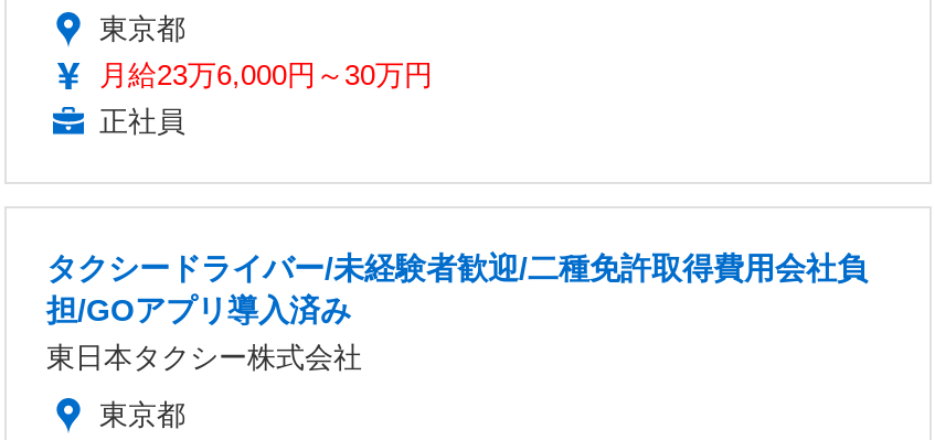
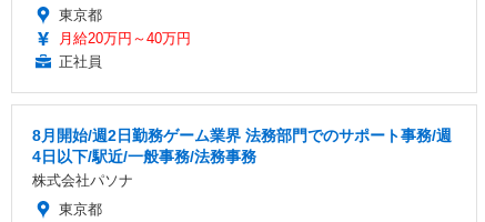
[99,59,433,92] 月給23万6,000円～30万円 -> [59,30,191,47] 月給20万円～40万円
[46,251,868,374] タクシードライバー/未経験者歓迎/二種免許取得費用会社負 | 担/GOアプリ導入済み | 東日本タクシー株式会社 -> [32,127,452,189] 8月開始/週2日勤務ゲーム業界 法務部門でのサポート事務/週 | 4日以下/駅近/一般事務/法務事務 | 株式会社パソナ

